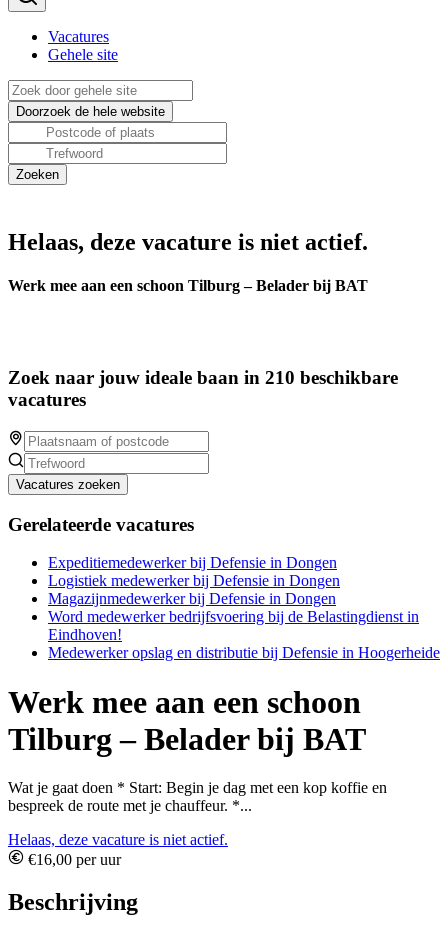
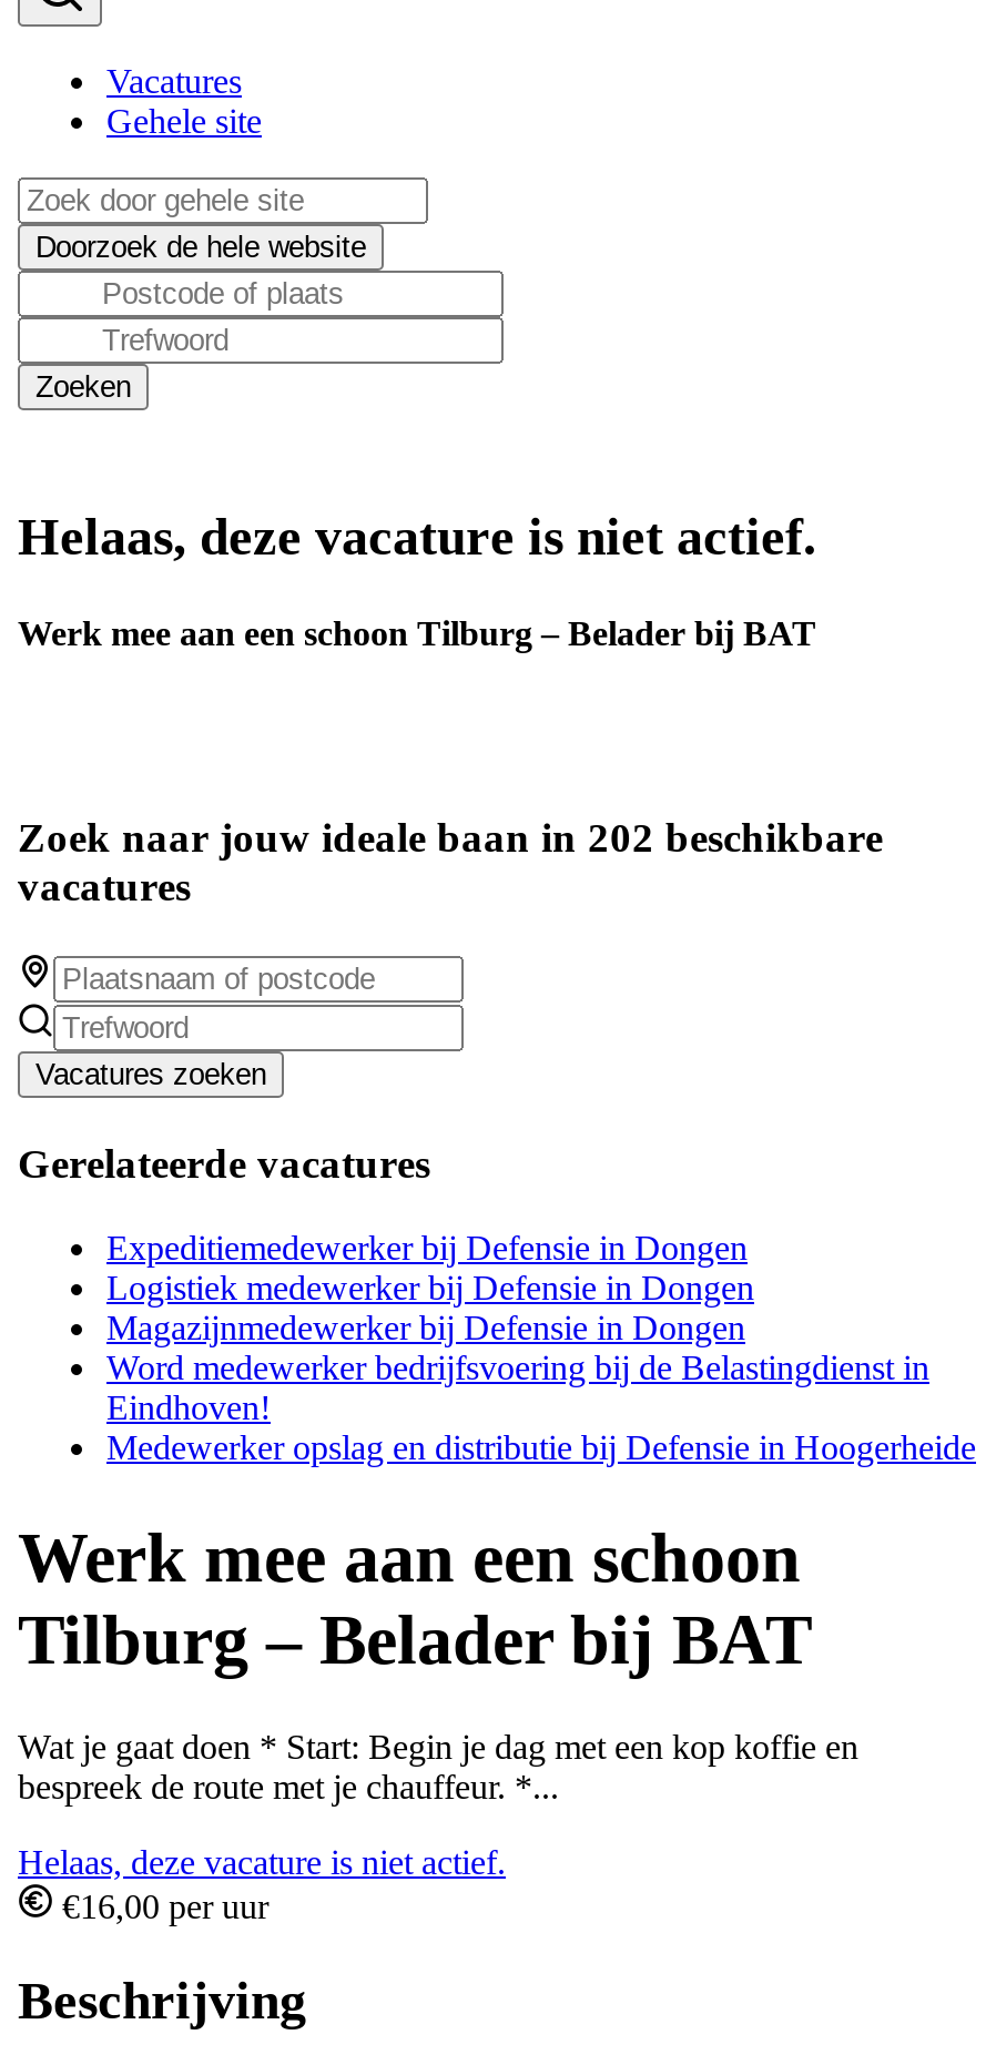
[8,367,398,388] Zoek naar jouw ideale baan in 210 beschikbare -> [18,814,883,861] Zoek naar jouw ideale baan in 202 beschikbare

